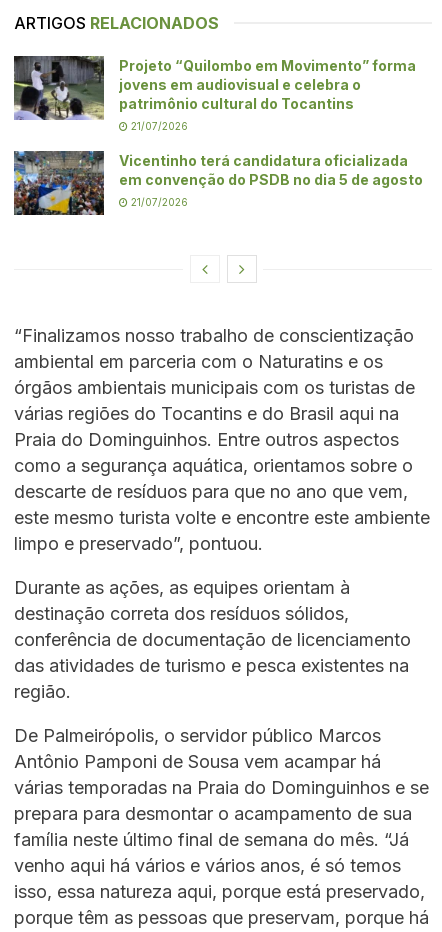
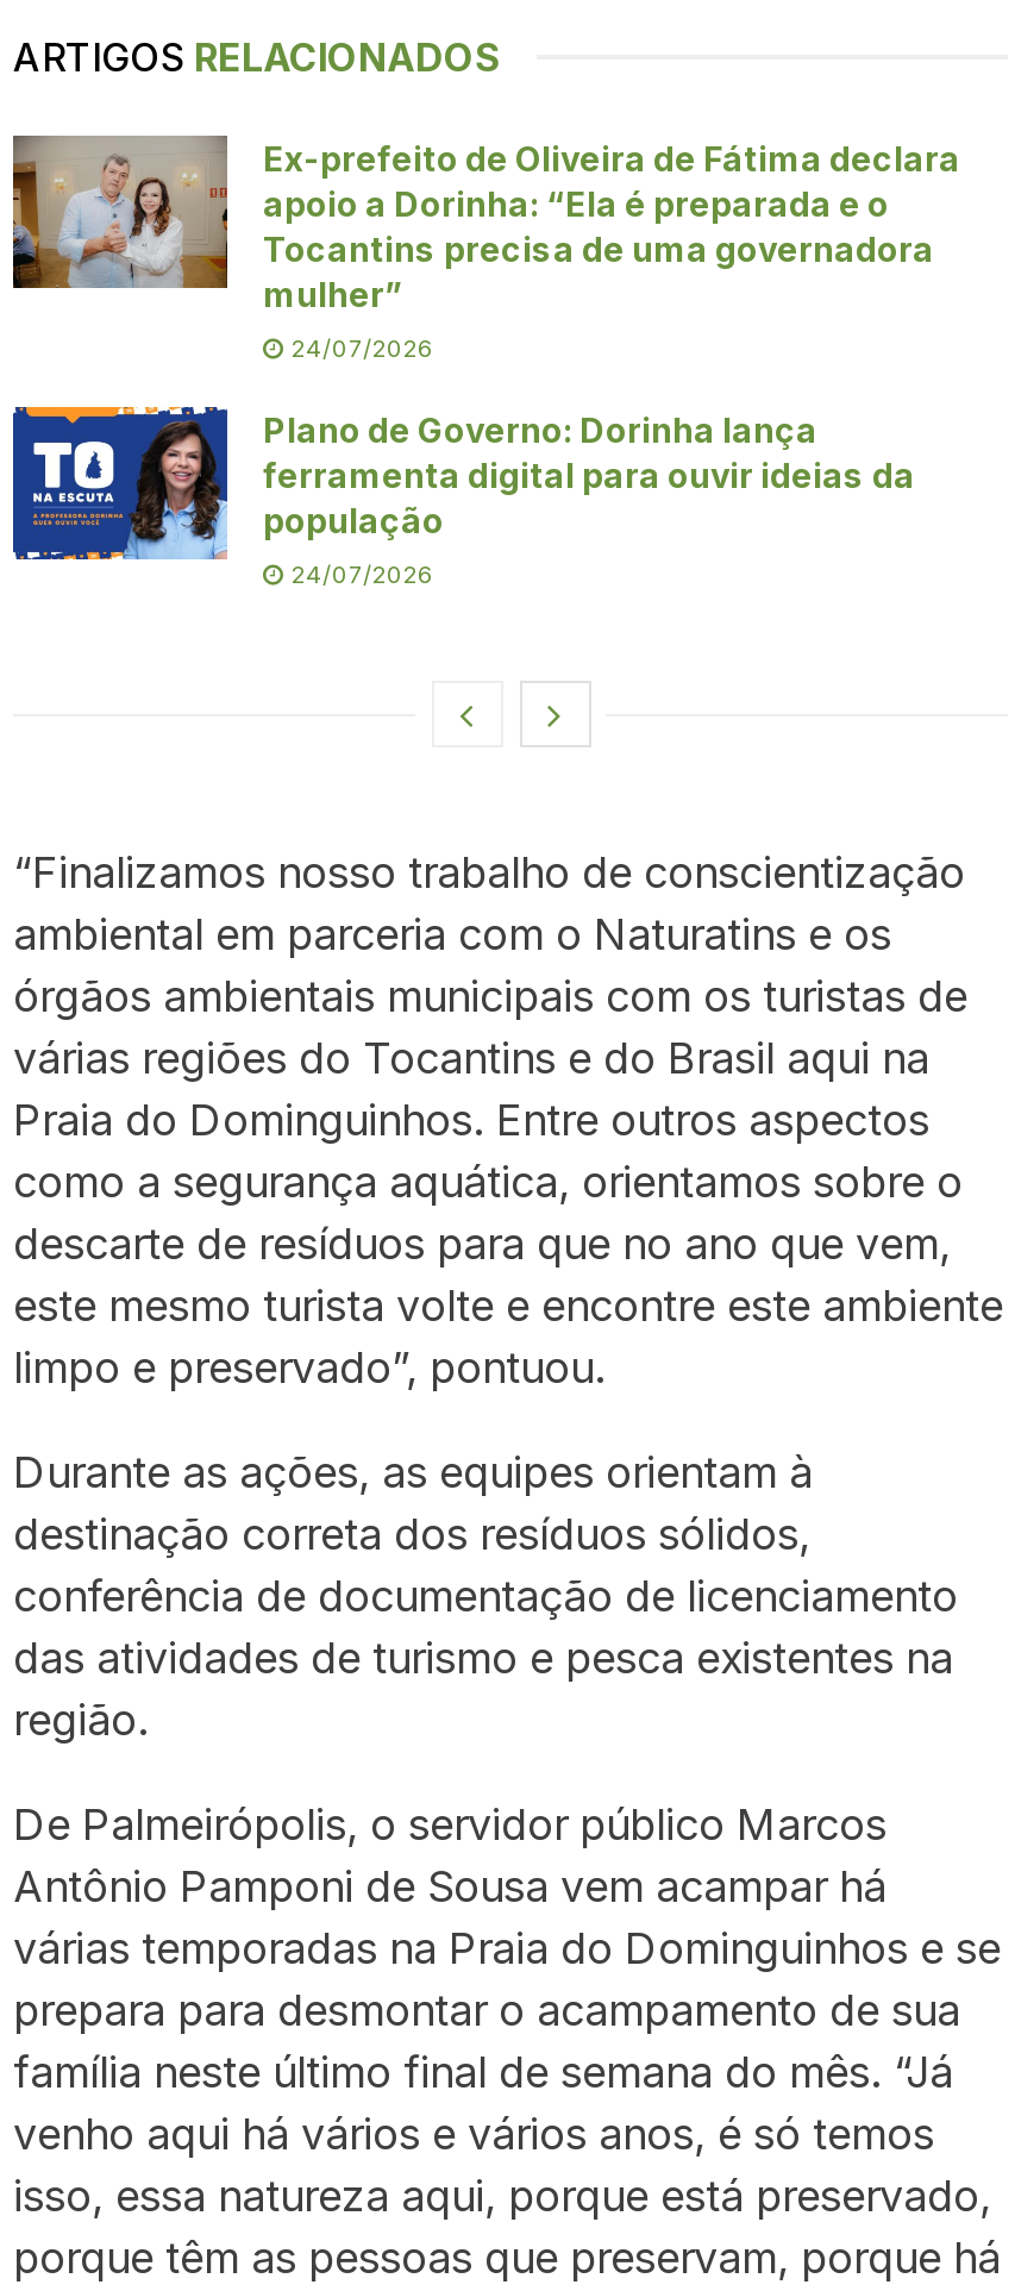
[13,55,416,121] [image] | Projeto “Quilombo em Movimento” forma | jovens em audiovisual e celebra o | patrimônio cultural do Tocantins -> [11,133,960,314] [image] | Ex-prefeito de Oliveira de Fátima declara | apoio a Dorinha: “Ela é preparada e o | Tocantins precisa de uma governadora | mulher”
[128,120,188,132] 21/07/2026 -> [284,333,434,361] 24/07/2026
[13,150,423,216] [image] | Vicentinho terá candidatura oficializada | em convenção do PSDB no dia 5 de agosto -> [11,405,915,562] [image] | Plano de Governo: Dorinha lança | ferramenta digital para ouvir ideias da | população
[128,196,188,208] 21/07/2026 -> [284,559,434,587] 24/07/2026

